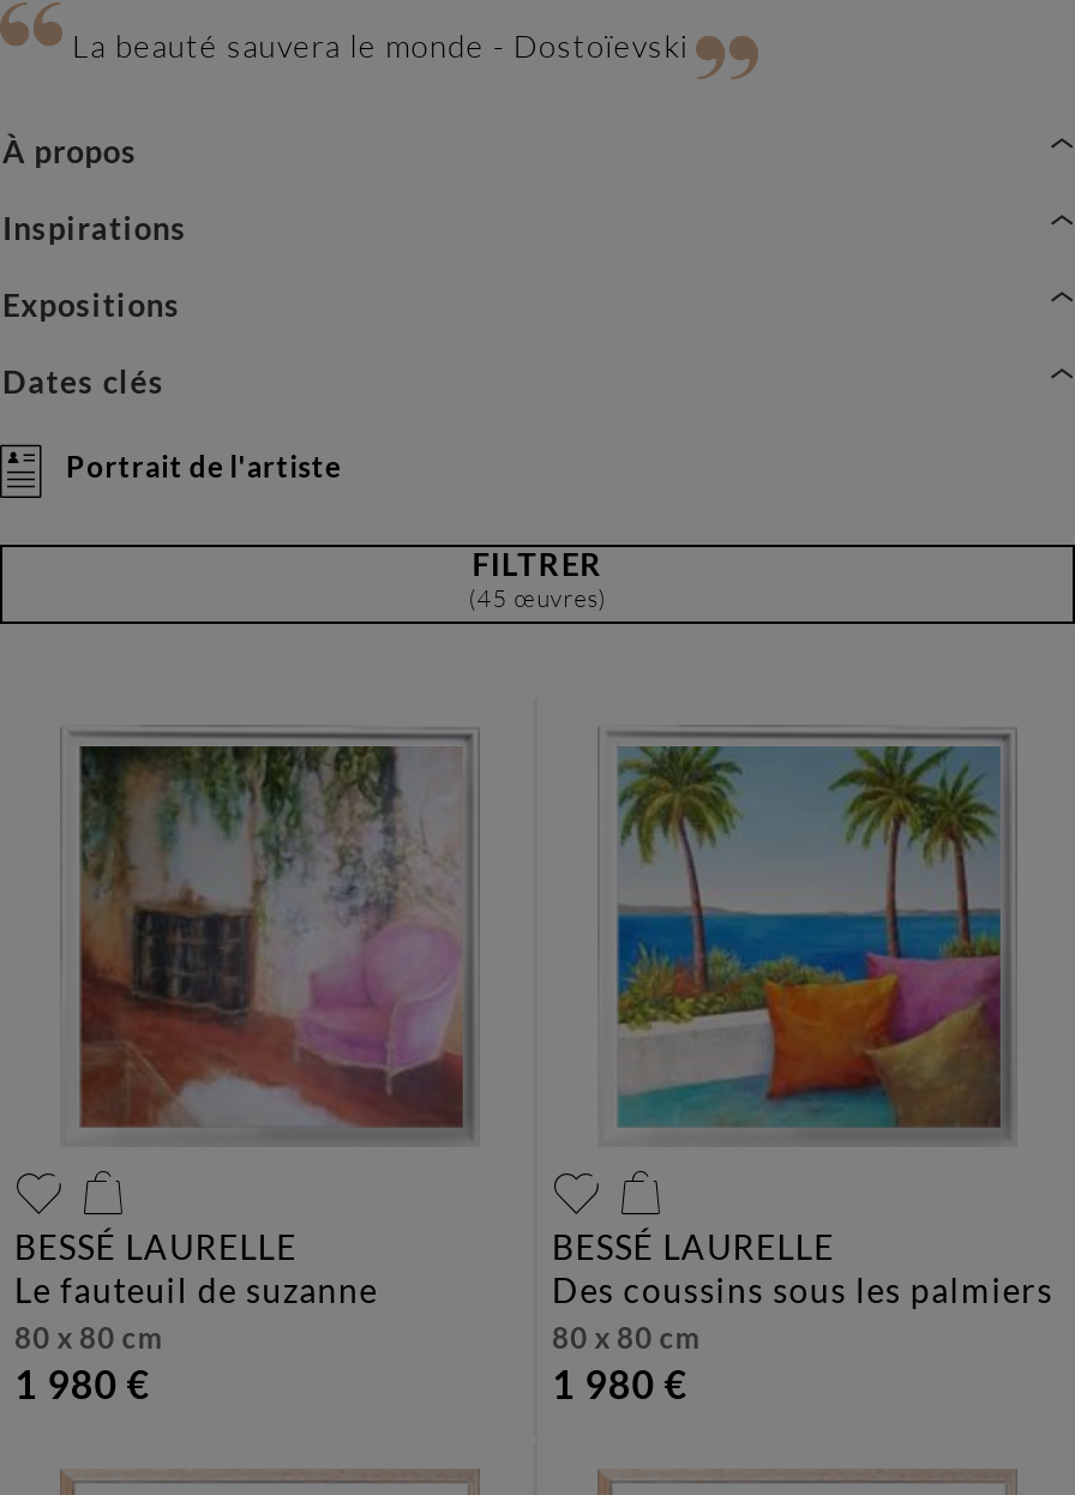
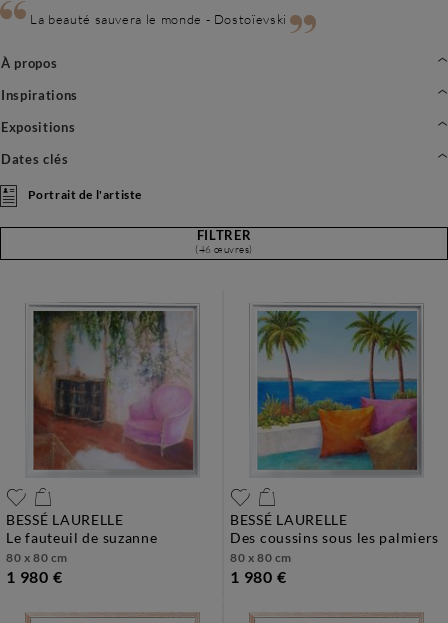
[468,583,607,614] (45 œuvres) -> [195,243,253,256] (46 œuvres)

